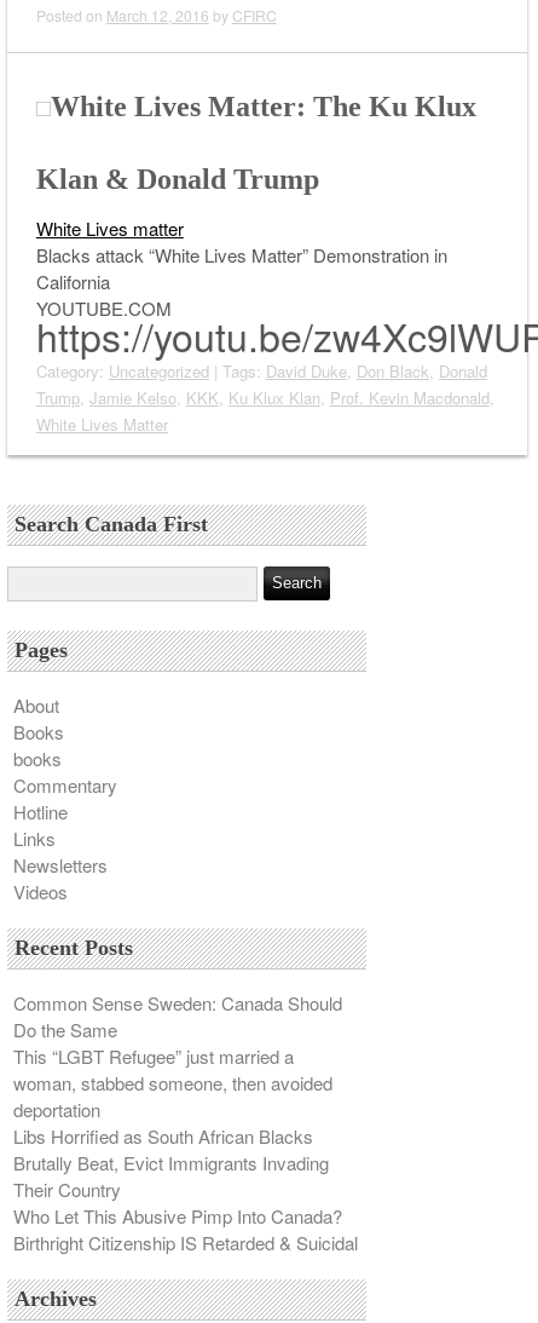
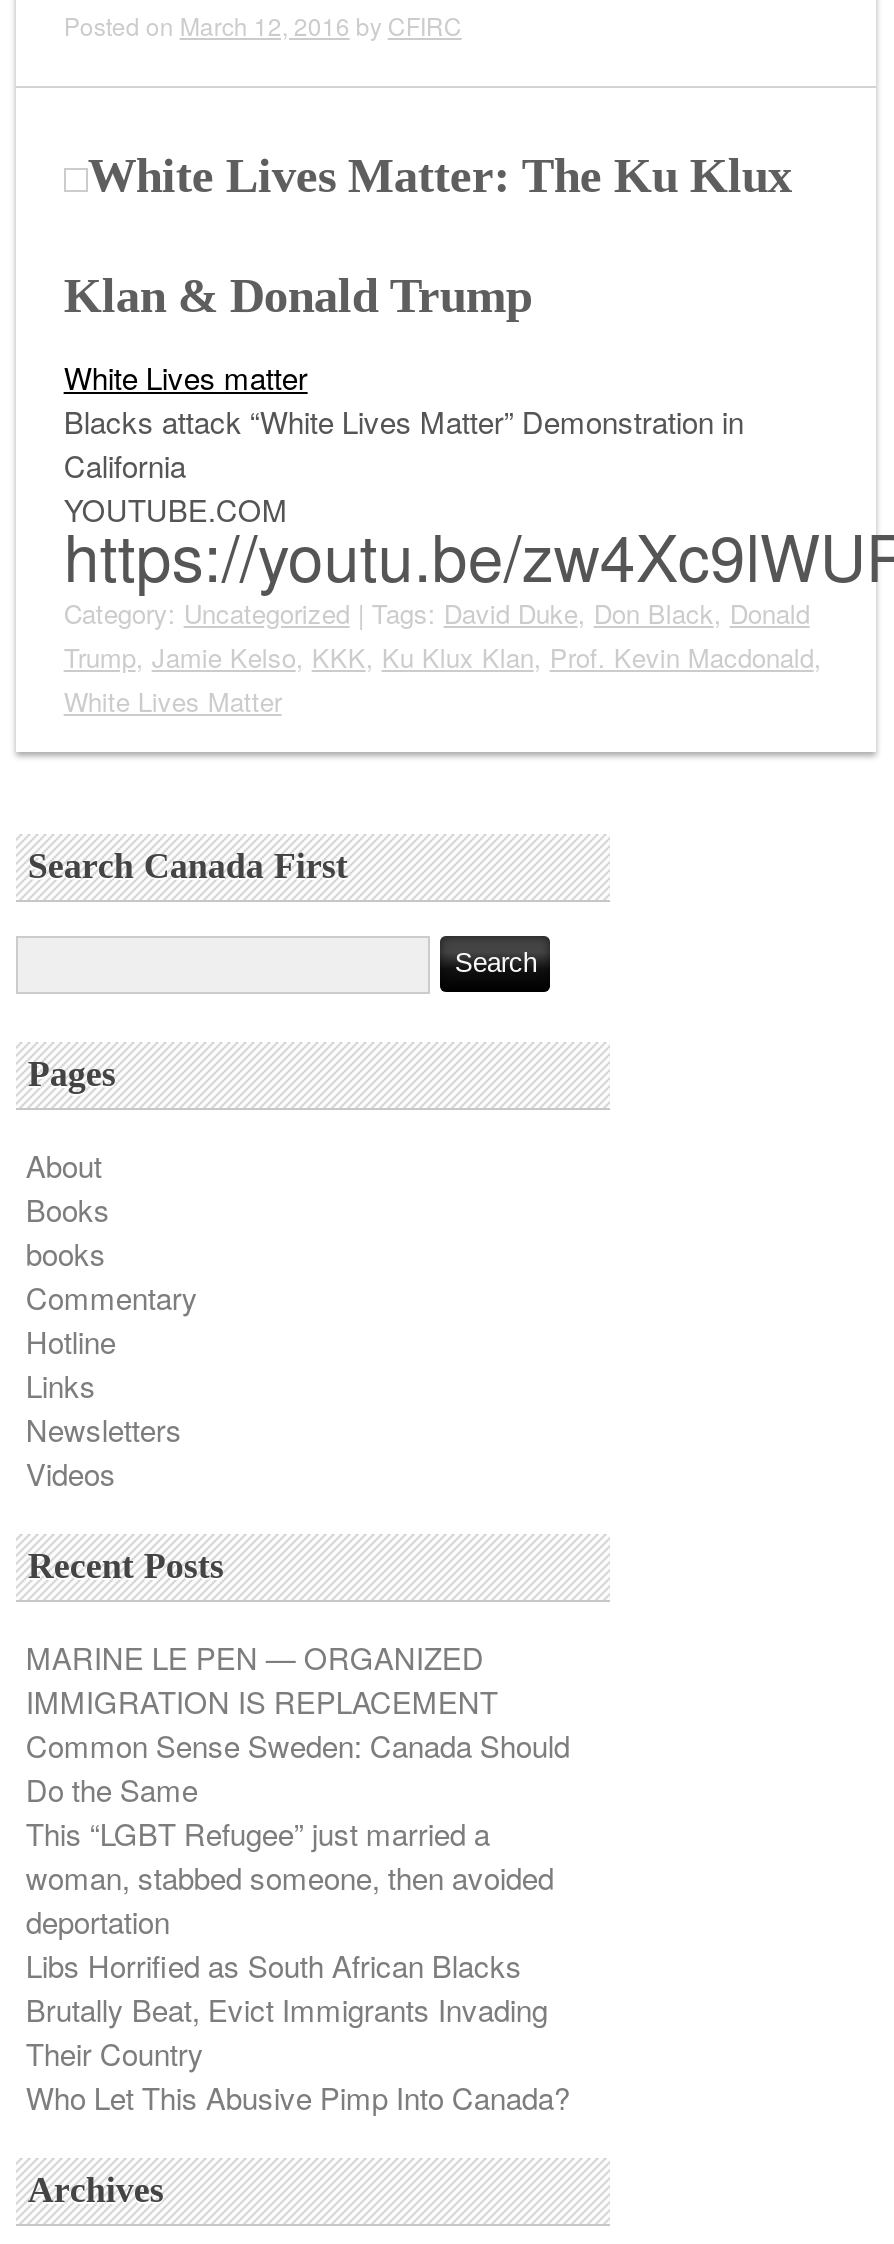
none -> [26,1636,498,1722] MARINE LE PEN — ORGANIZED | IMMIGRATION IS REPLACEMENT
moved [13,990,342,1229] -> [26,1724,570,2118]: Common Sense Sweden: Canada Should | Do the Same | This “LGBT Refugee” just married a | ... | Their Country | Who Let This Abusive Pimp Into Canada?
[13,1230,358,1255] Birthright Citizenship IS Retarded & Suicidal -> none

